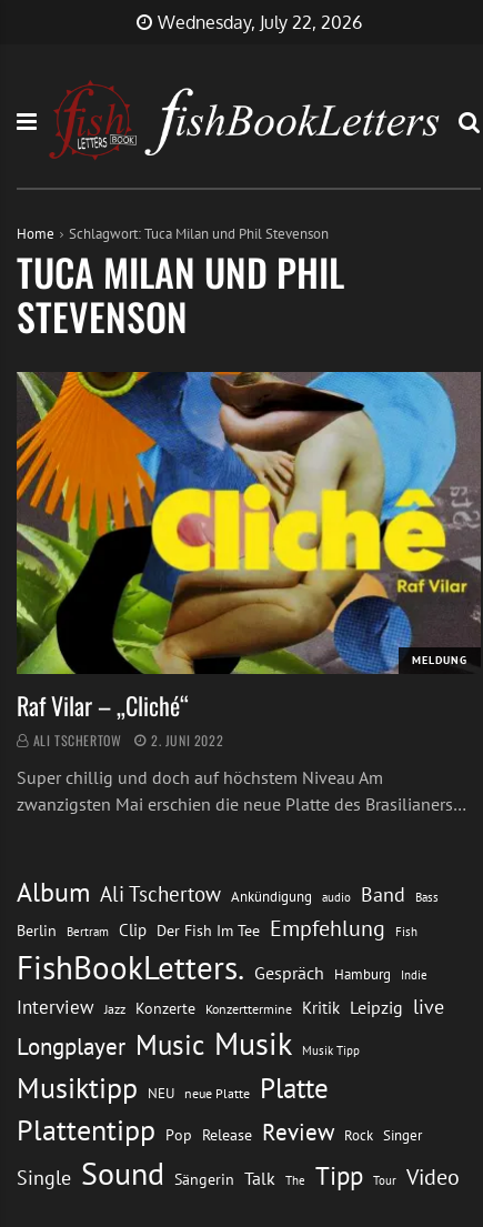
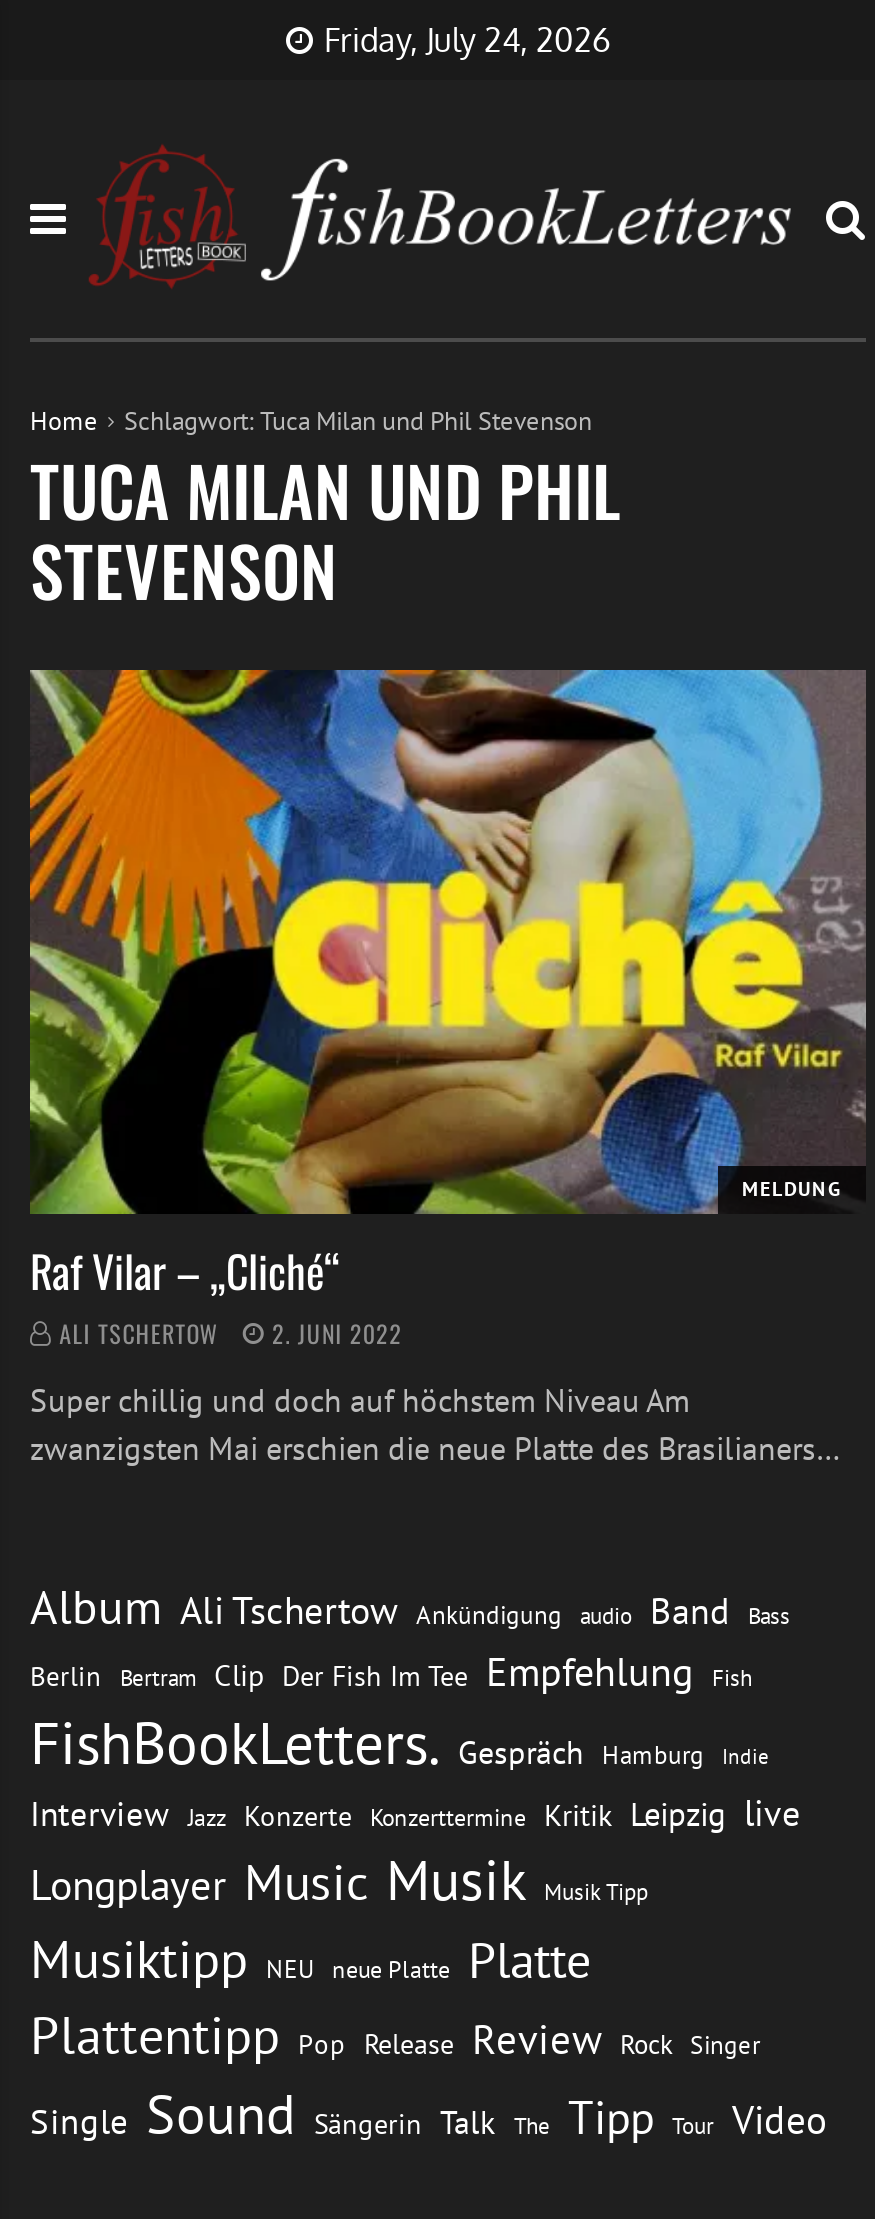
[157,11,361,33] Wednesday, July 22, 2026 -> [324,20,610,60] Friday, July 24, 2026

